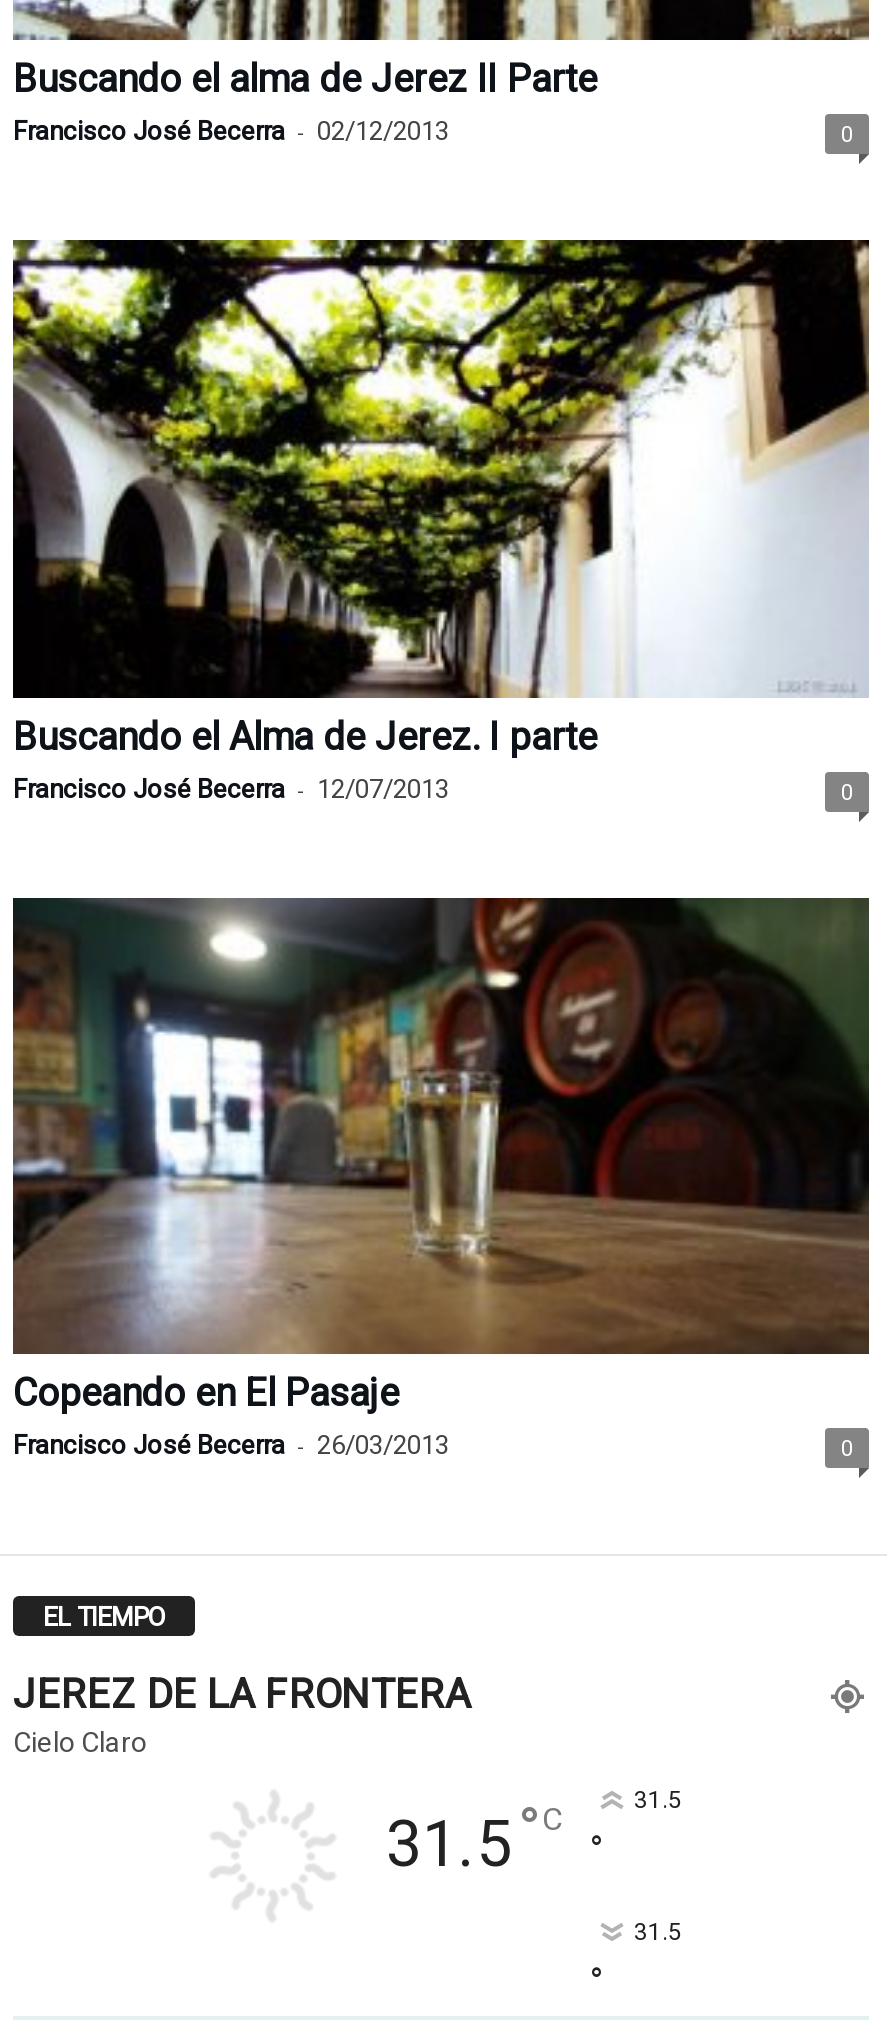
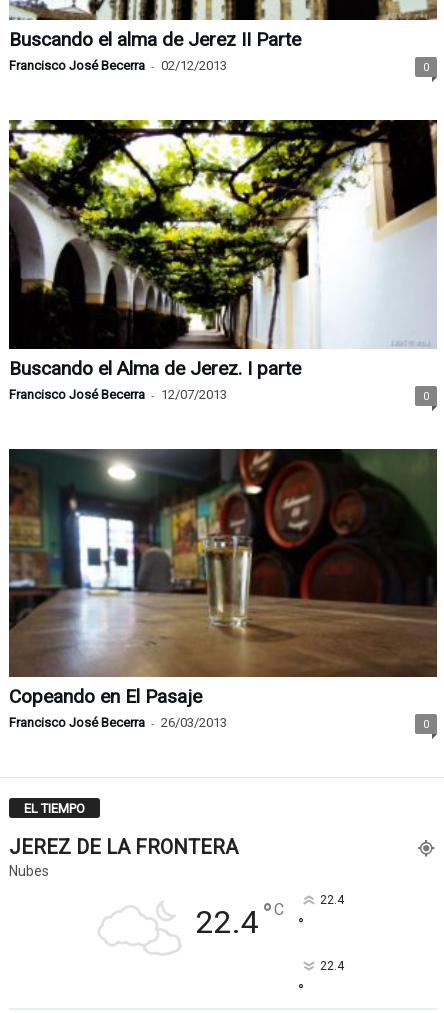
[13,1726,682,1882] Cielo Claro | 31.5 °C | 31.5 -> [9,863,343,941] Nubes | 22.4 °C | 22.4
[634,1918,682,1946] 31.5 -> [319,959,343,973] 22.4

